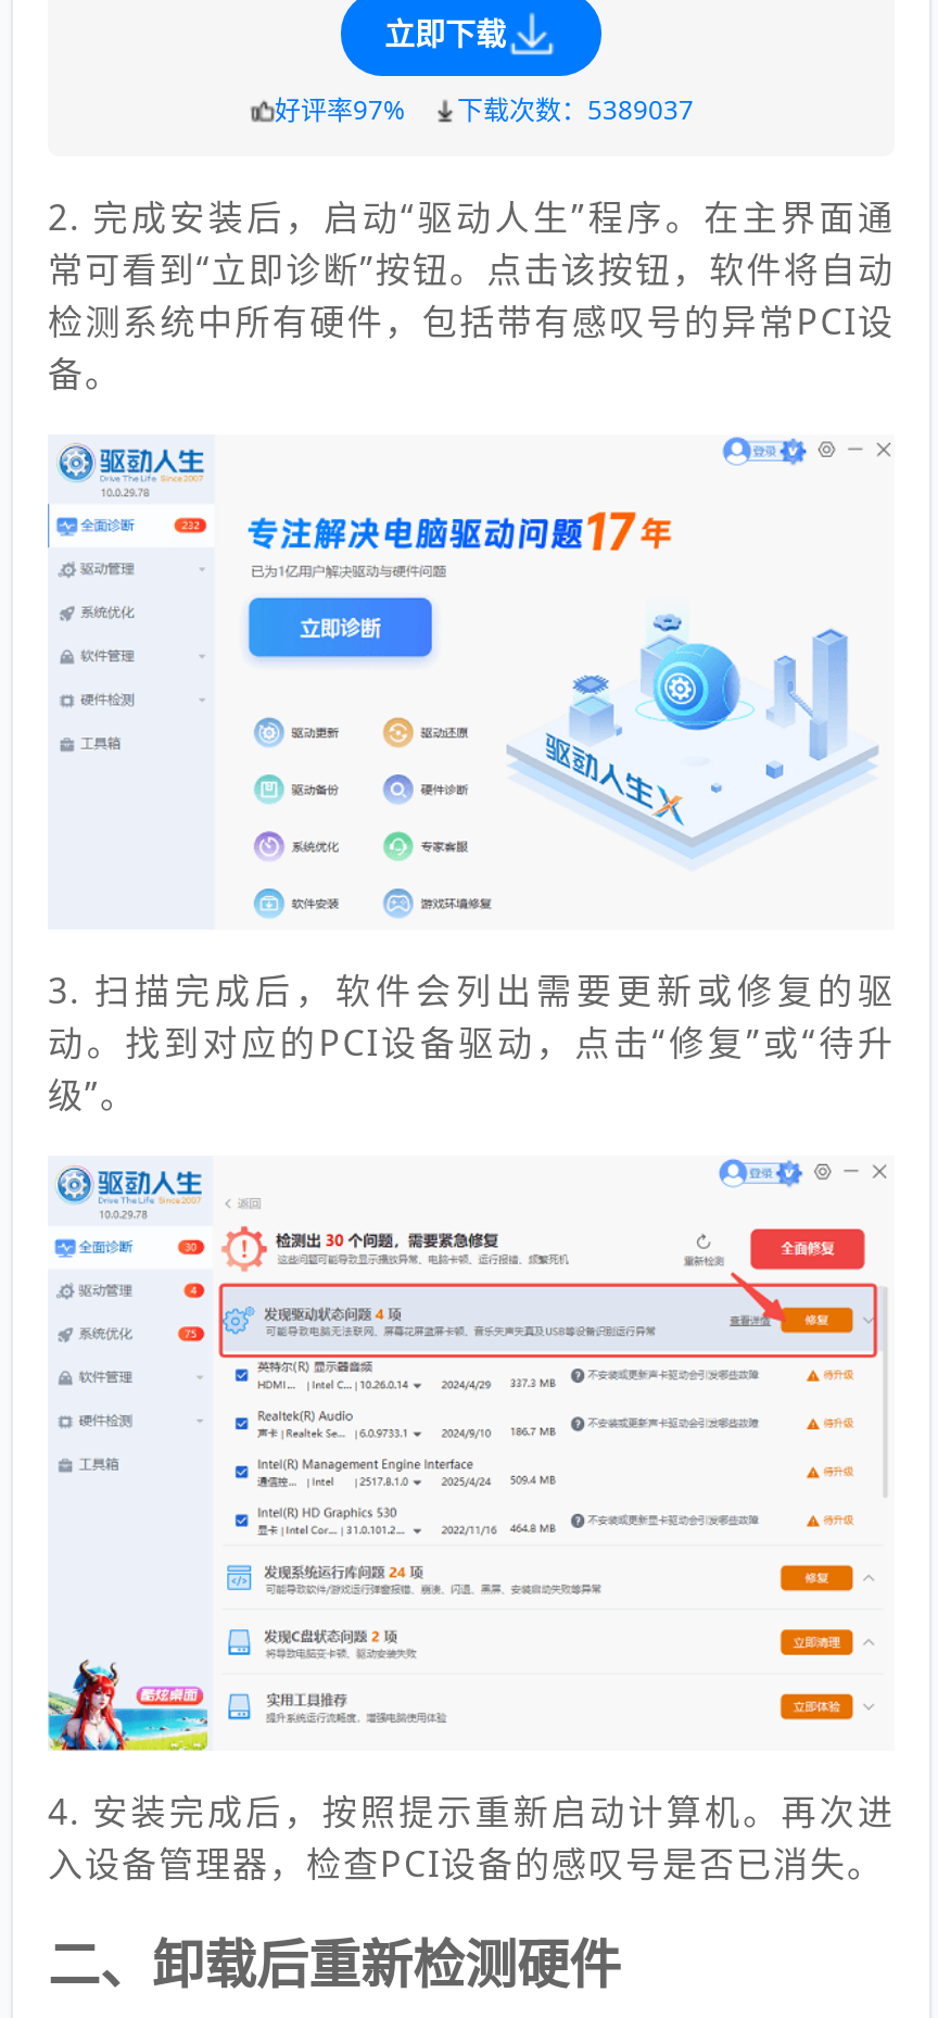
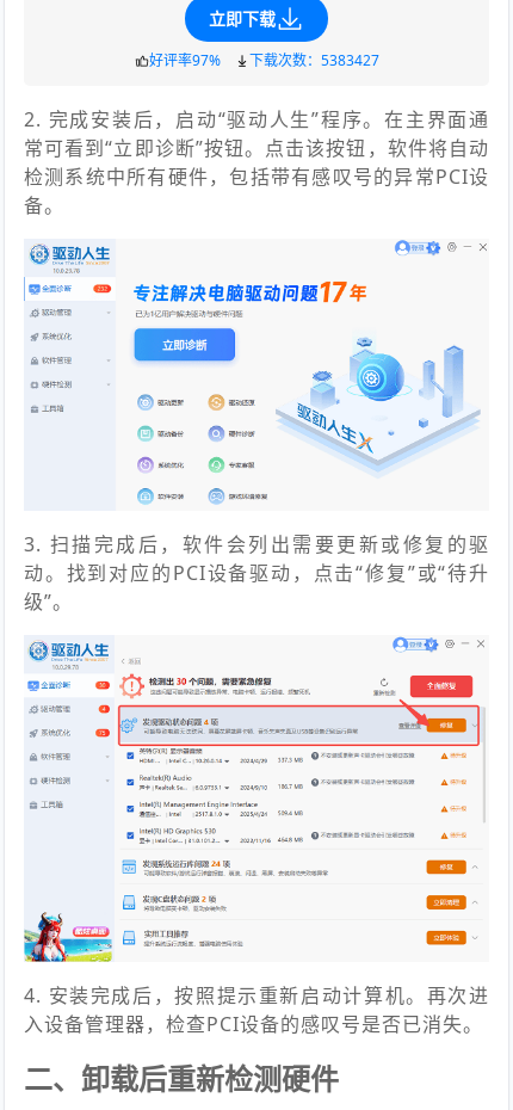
[275,90,694,127] 好评率97% 下载次数：5389037 -> [149,50,379,70] 好评率97% 下载次数：5383427

